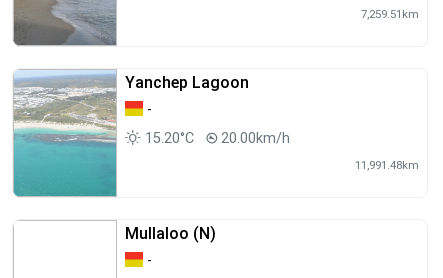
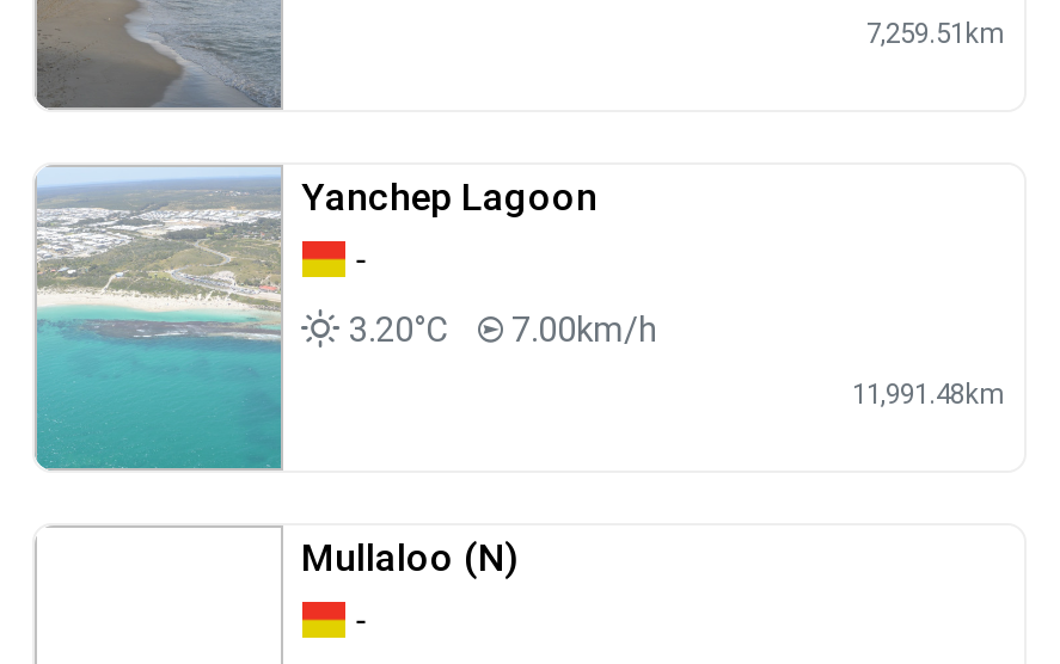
[140,130,289,147] 15.20°C | 20.00km/h -> [339,311,657,352] 3.20°C | 7.00km/h

